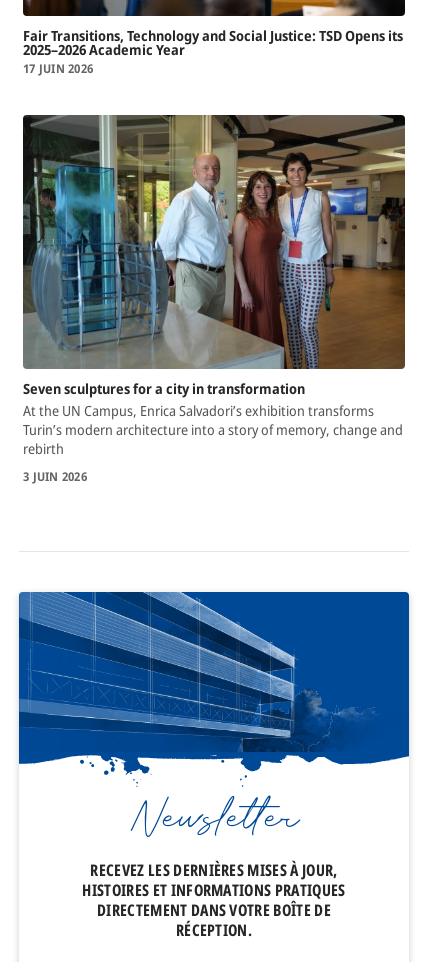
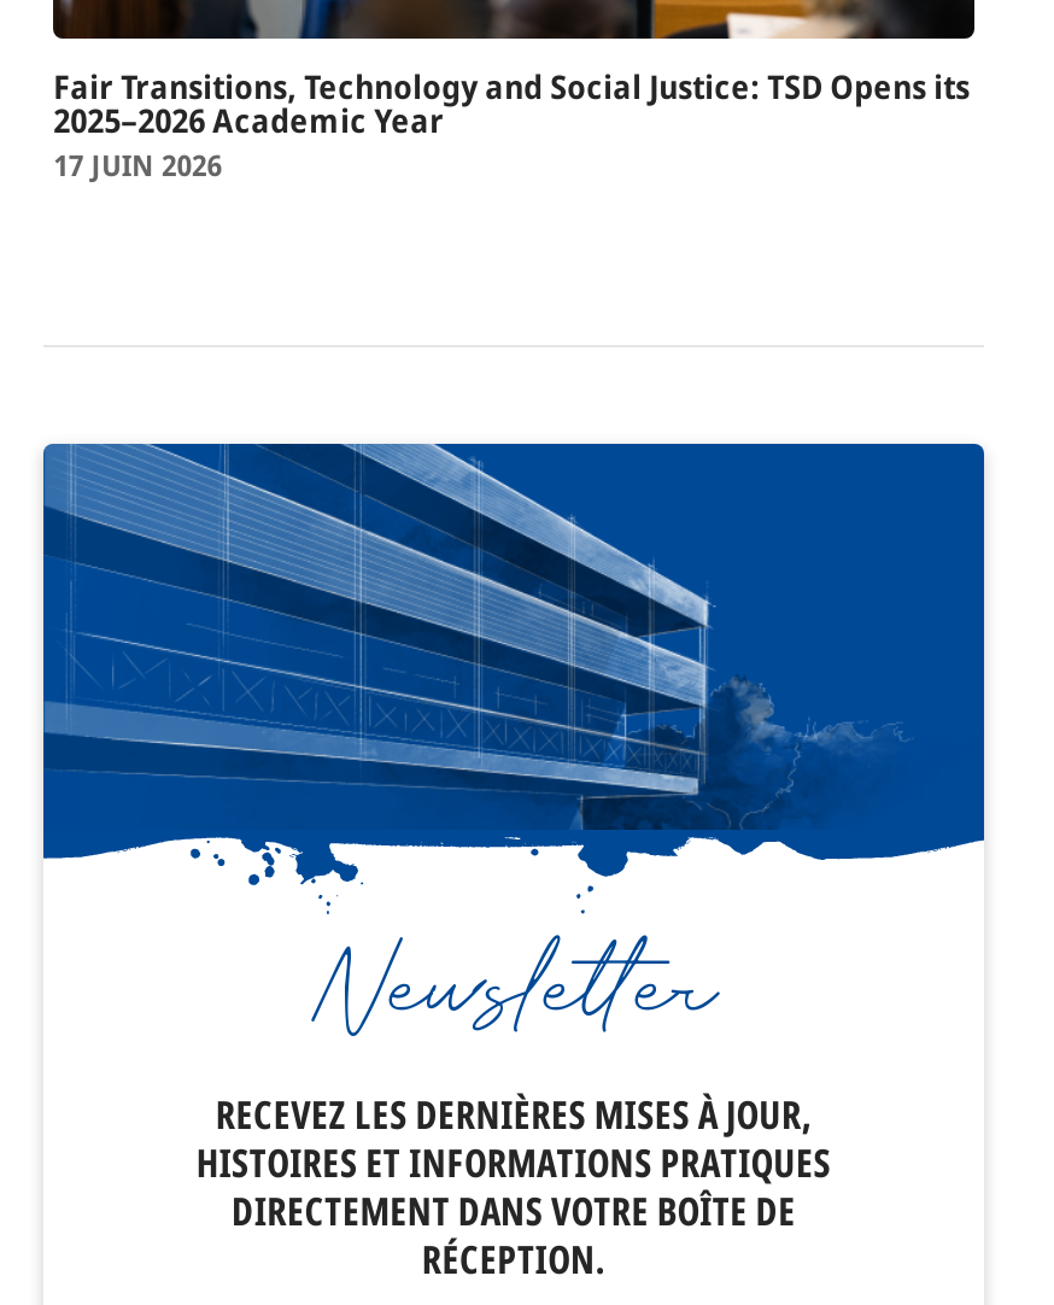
[22,114,406,485] [image] | Seven sculptures for a city in transformation | At the UN Campus, Enrica Salvadori’s exhibition transforms | Turin’s modern architecture into a story of memory, change and | rebirth | 3 JUIN 2026 -> none

